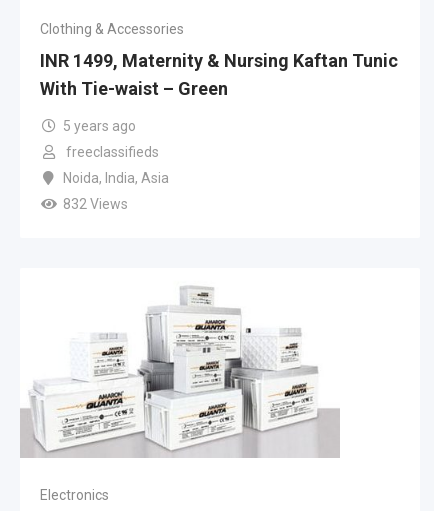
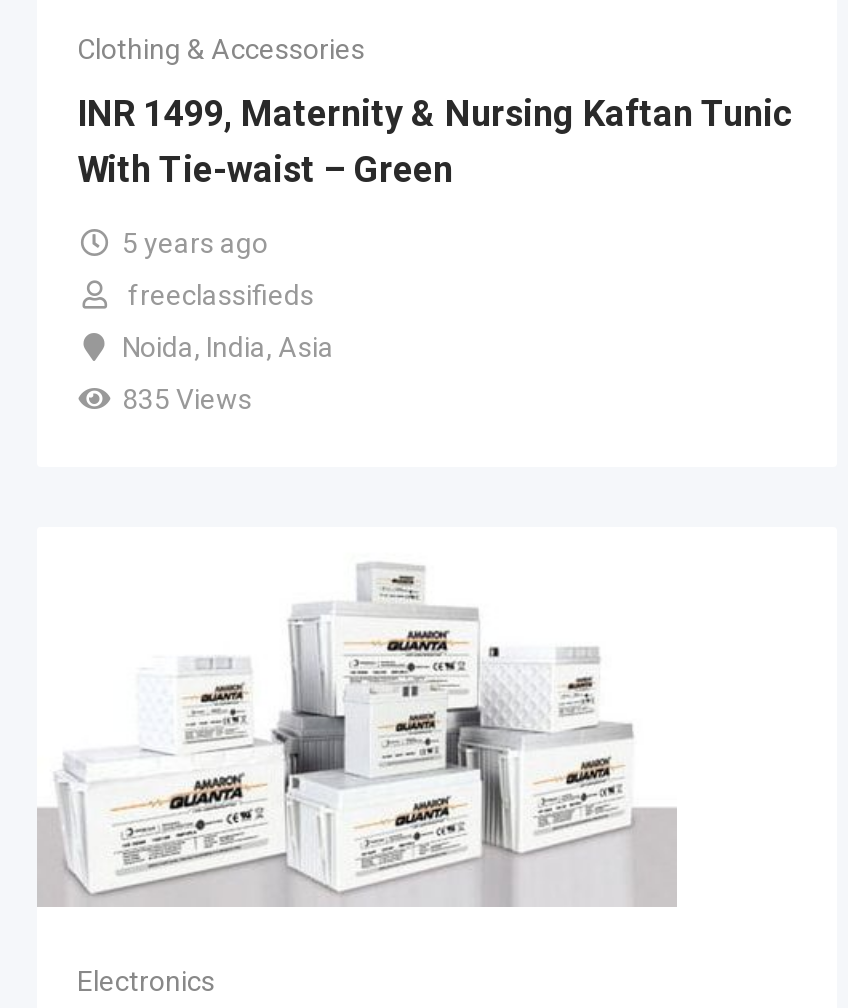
[62,196,127,212] 832 Views -> [122,383,252,415] 835 Views

